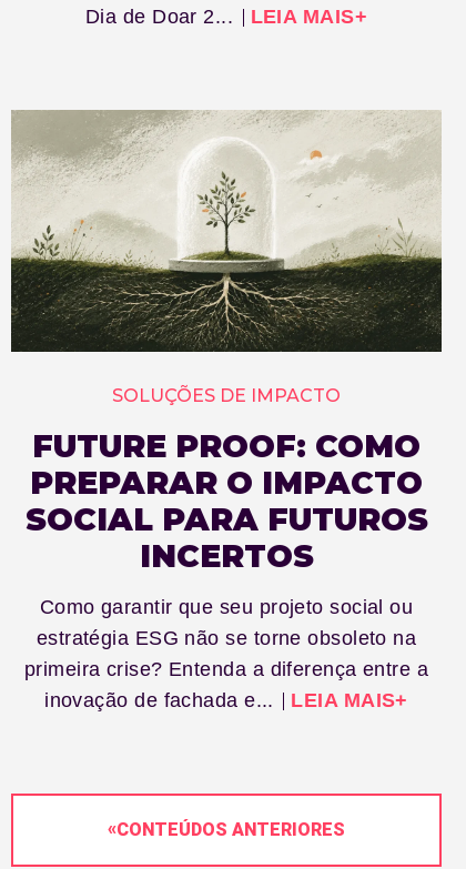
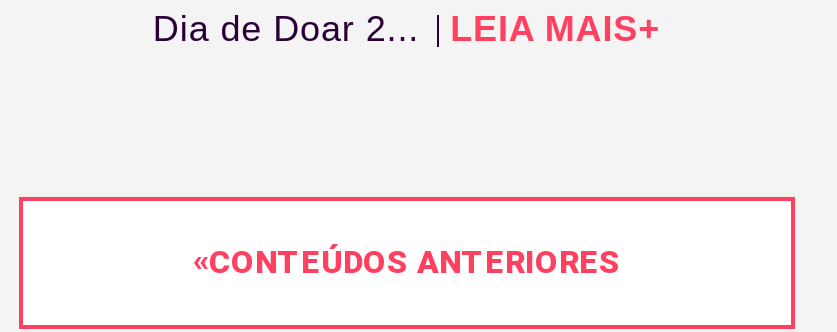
[10,110,443,711] [image] | SOLUÇÕES DE IMPACTO | FUTURE PROOF: COMO | PREPARAR O IMPACTO | SOCIAL PARA FUTUROS | INCERTOS | Como garantir que seu projeto social ou | estratégia ESG não se torne obsoleto na | primeira crise? Entenda a diferença entre a | inovação de fachada e... LEIA MAIS+ -> none

